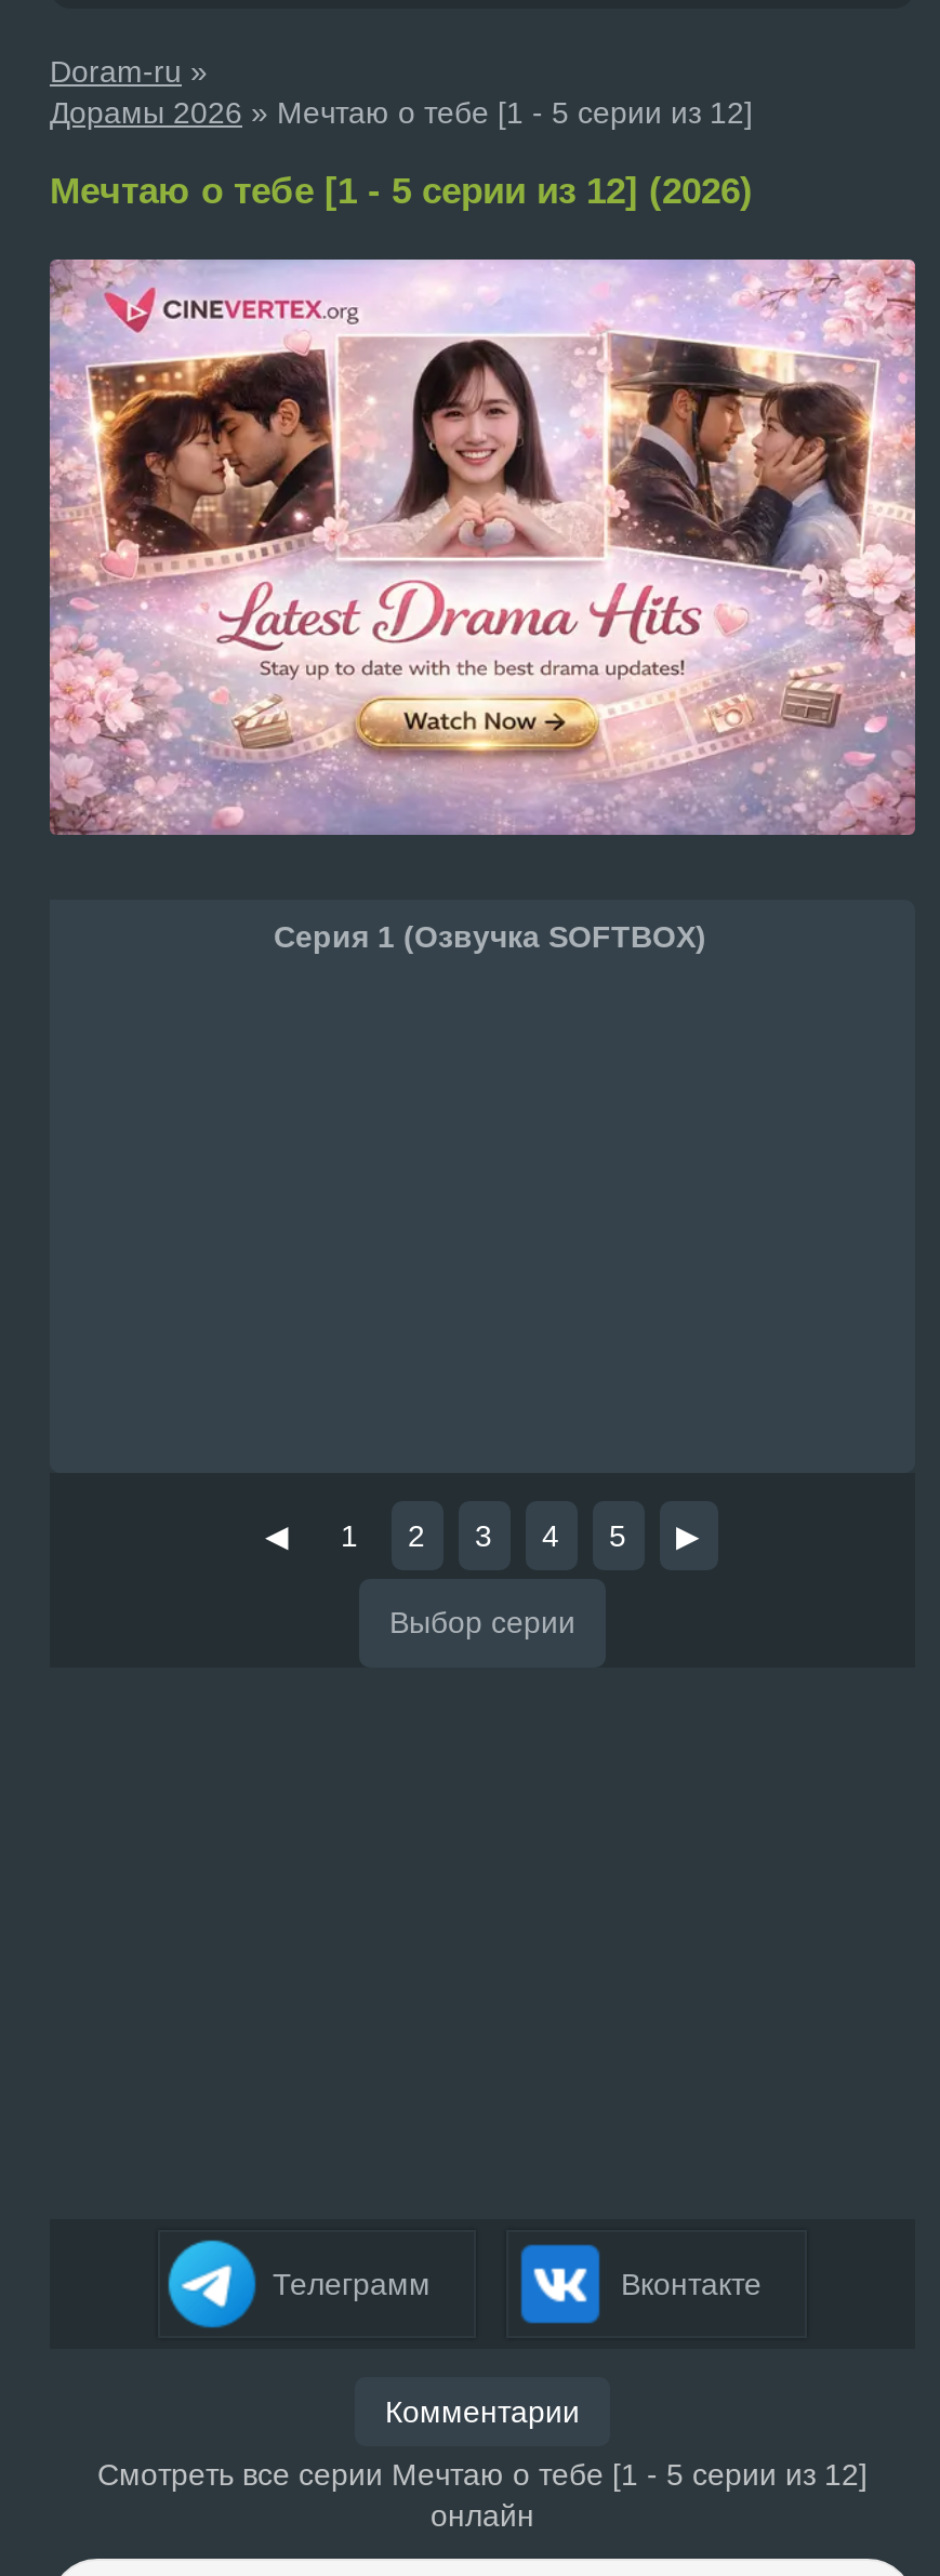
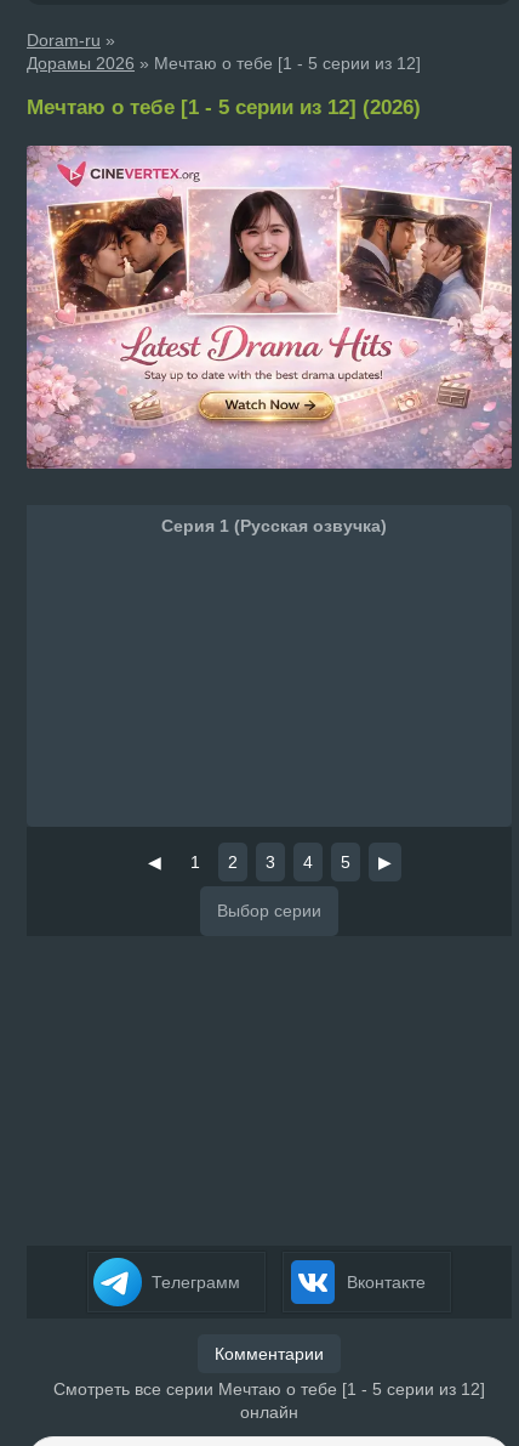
[274,920,706,955] Серия 1 (Озвучка SOFTBOX) -> [161,516,386,536] Серия 1 (Русская озвучка)

